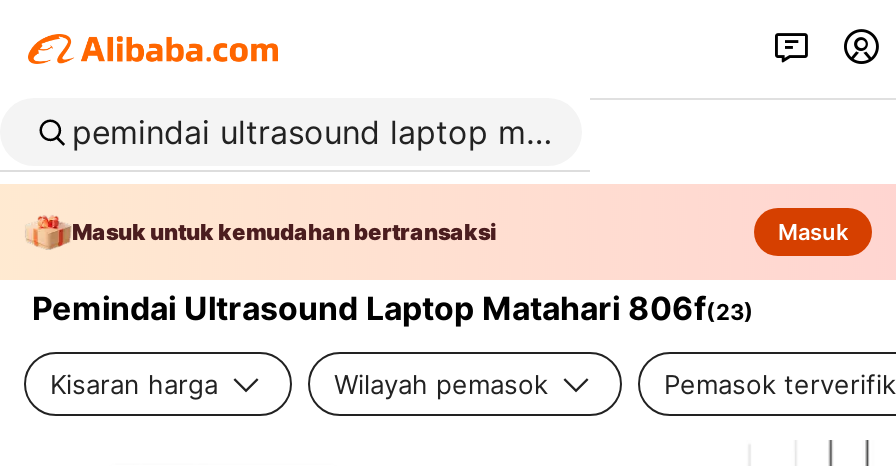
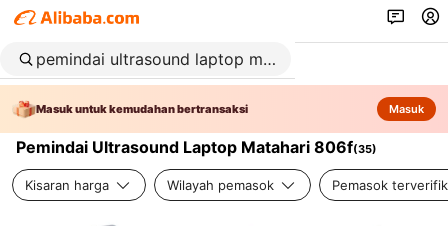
[32,288,754,328] Pemindai Ultrasound Laptop Matahari 806f(23) -> [16,137,377,157] Pemindai Ultrasound Laptop Matahari 806f(35)

